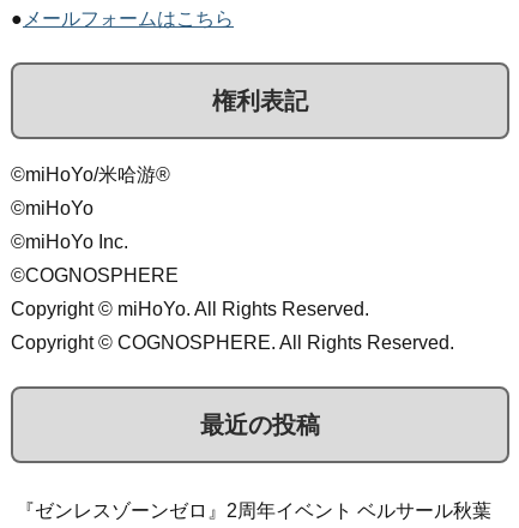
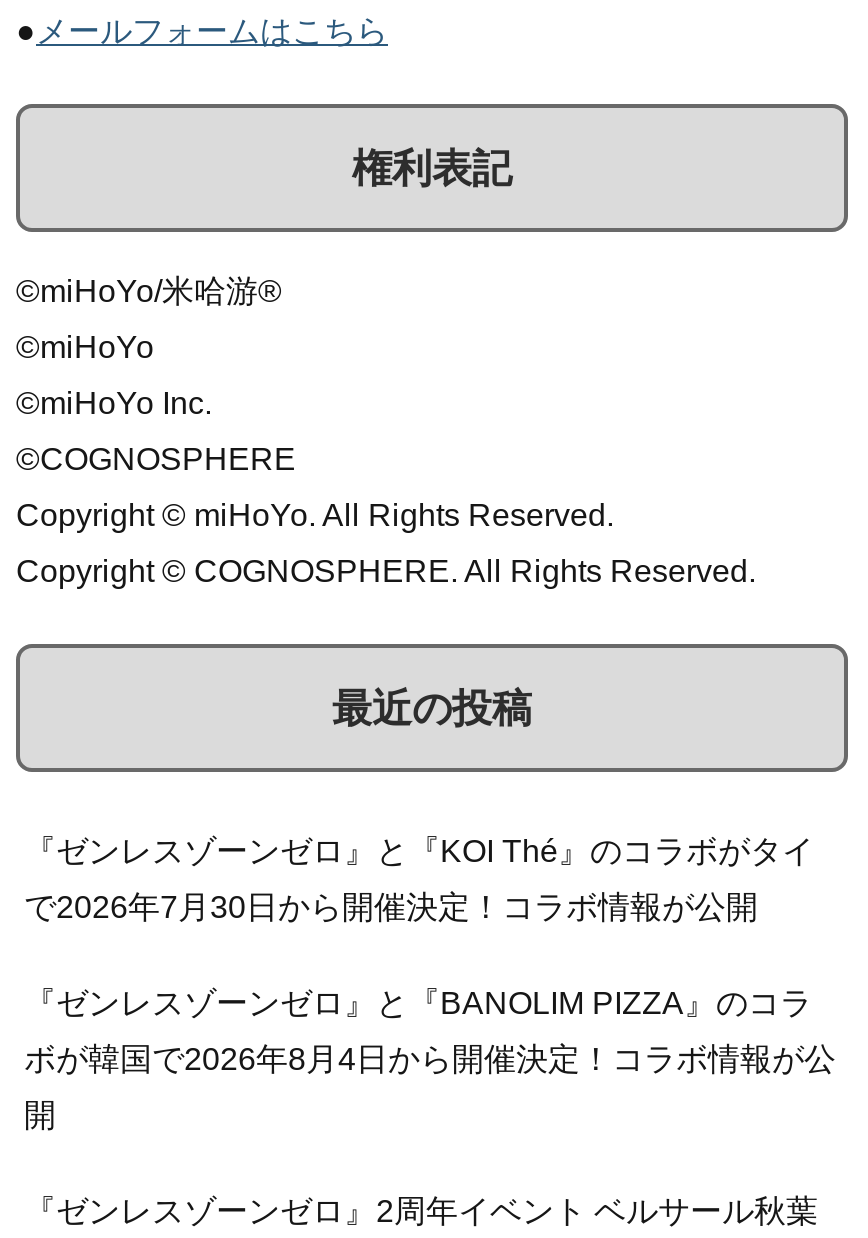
none -> [24,835,836,1133] 『ゼンレスゾーンゼロ』と『KOI Thé』のコラボがタイ | で2026年7月30日から開催決定！コラボ情報が公開 | 『ゼンレスゾーンゼロ』と『BANOLIM PIZZA』のコラ | ボが韓国で2026年8月4日から開催決定！コラボ情報が公 | 開

